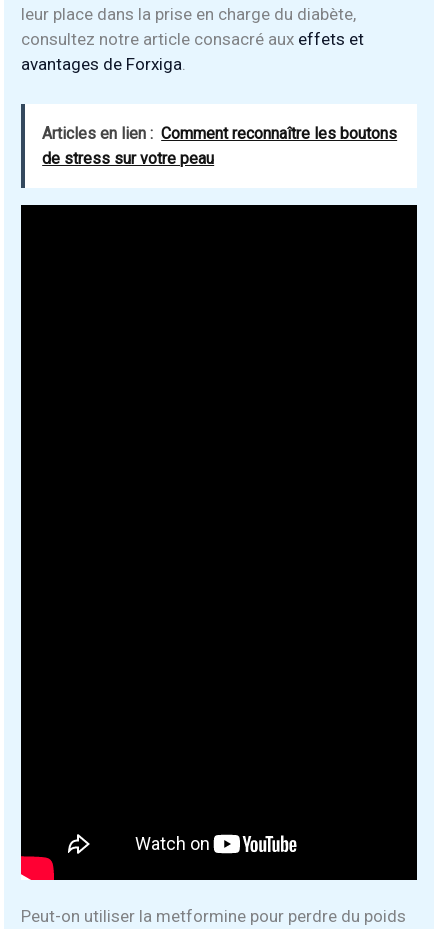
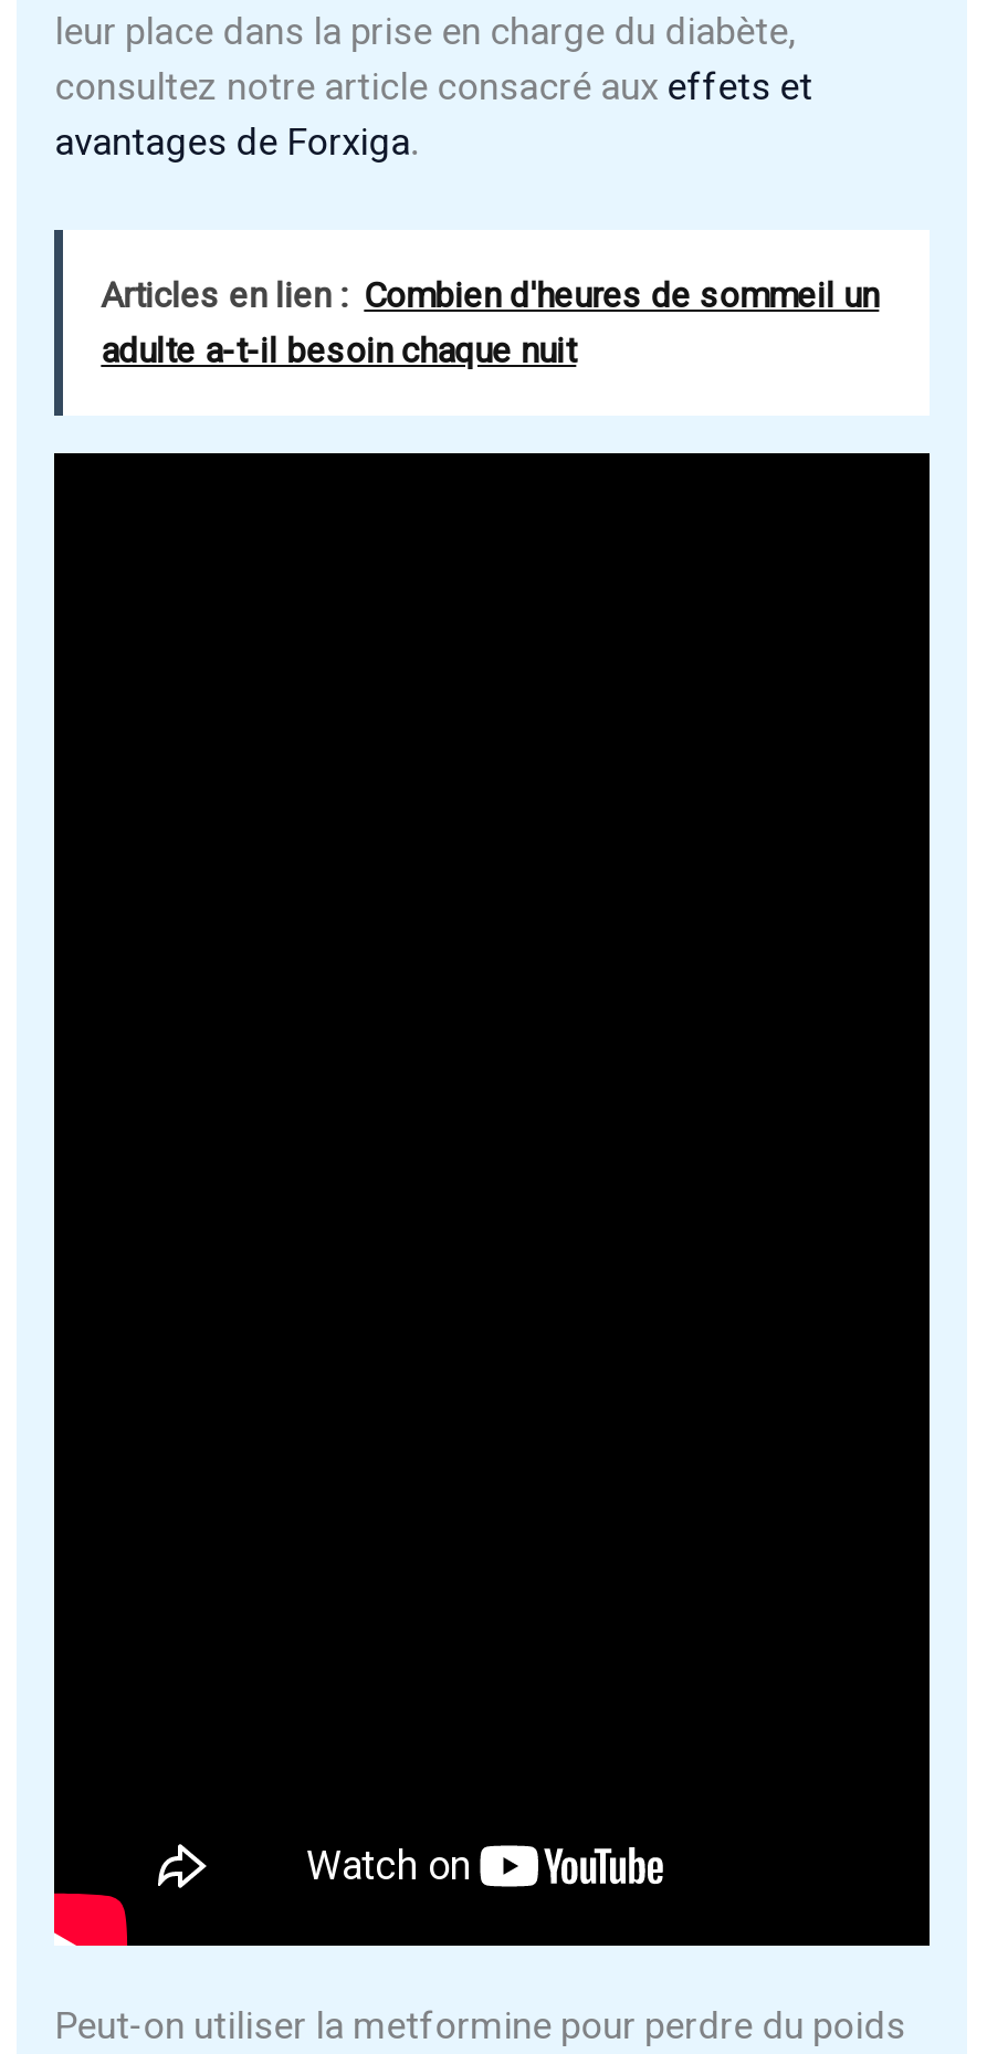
[42,124,397,168] Articles en lien : Comment reconnaître les boutons | de stress sur votre peau -> [101,273,879,371] Articles en lien : Combien d'heures de sommeil un | adulte a-t-il besoin chaque nuit

